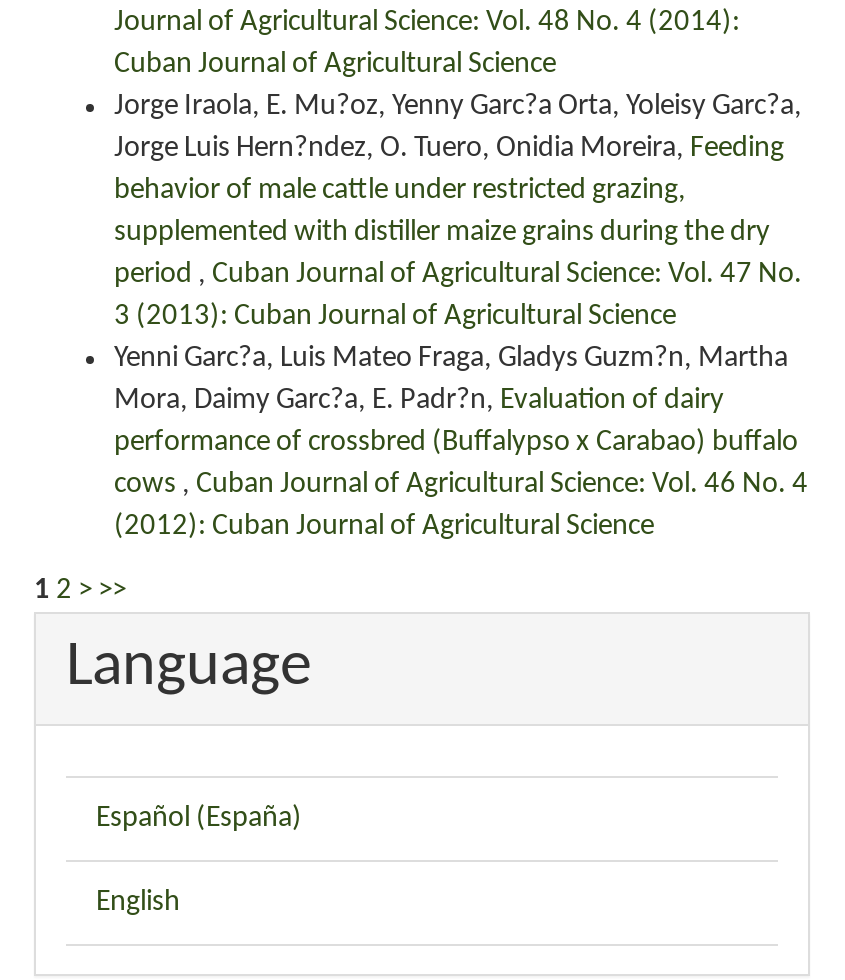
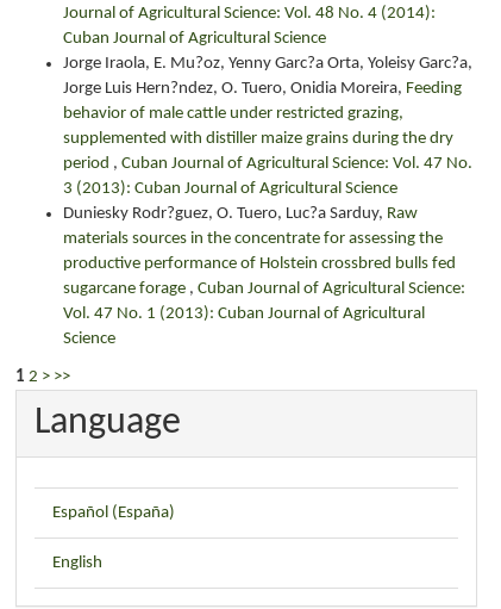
[114,344,808,542] Yenni Garc?a, Luis Mateo Fraga, Gladys Guzm?n, Martha | Mora, Daimy Garc?a, E. Padr?n, Evaluation of dairy | performance of crossbred (Buffalypso x Carabao) buffalo | cows, Cuban Journal of Agricultural Science: Vol. 46 No. 4 | (2012): Cuban Journal of Agricultural Science -> [63,205,465,348] Duniesky Rodr?guez, O. Tuero, Luc?a Sarduy, Raw | materials sources in the concentrate for assessing the | productive performance of Holstein crossbred bulls fed | sugarcane forage, Cuban Journal of Agricultural Science: | Vol. 47 No. 1 (2013): Cuban Journal of Agricultural | Science

